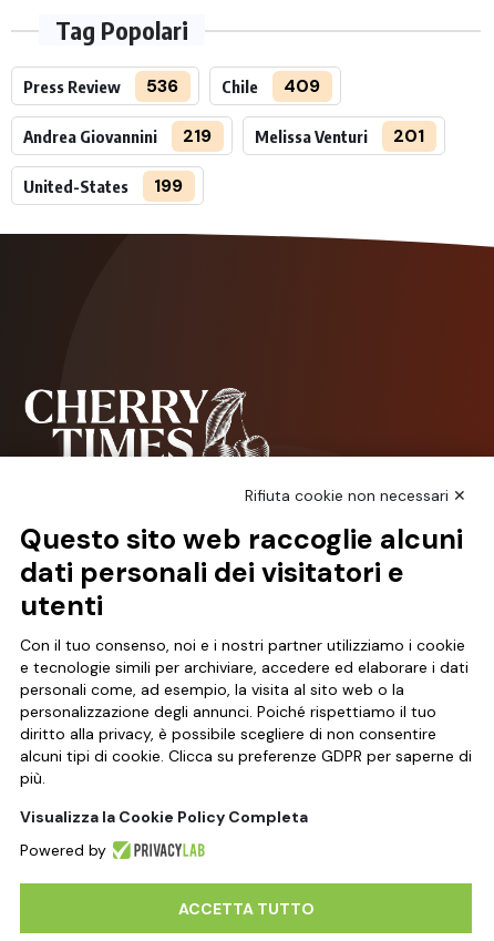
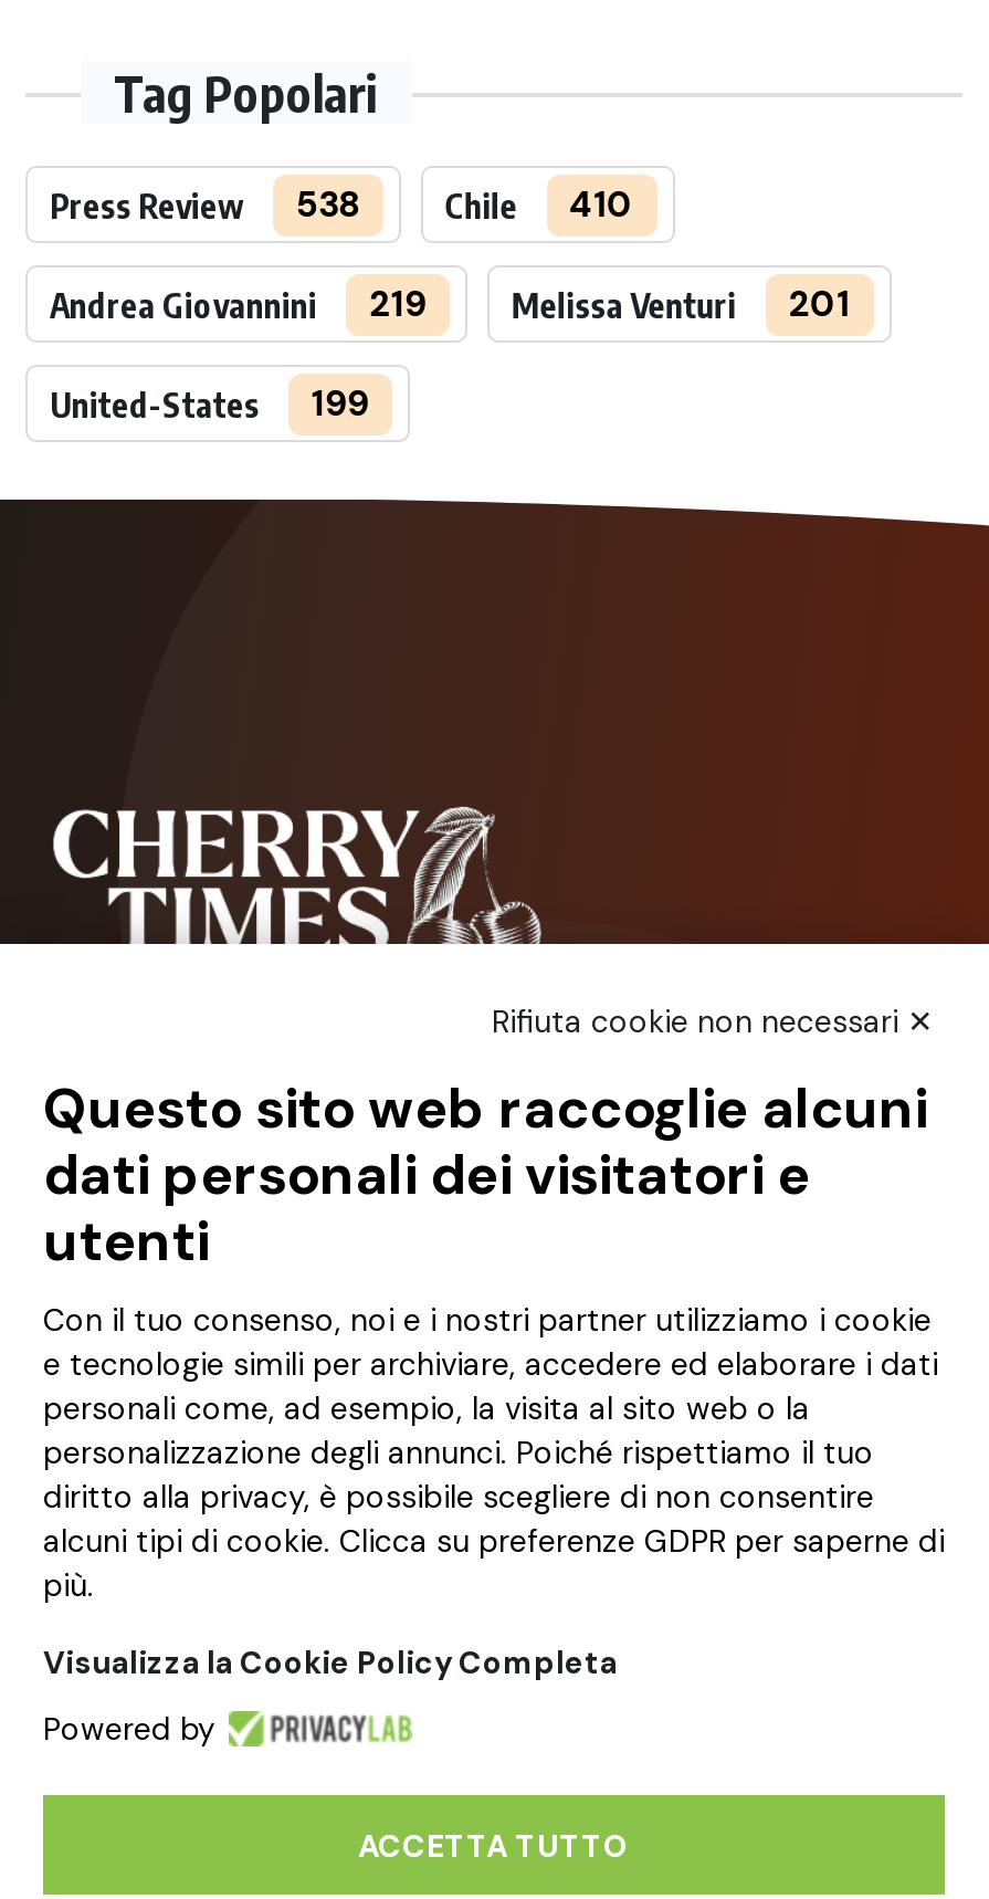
[23,74,179,97] Press Review 536 -> [50,181,360,227] Press Review 538
[221,74,320,97] Chile 409 -> [445,181,634,227] Chile 410

